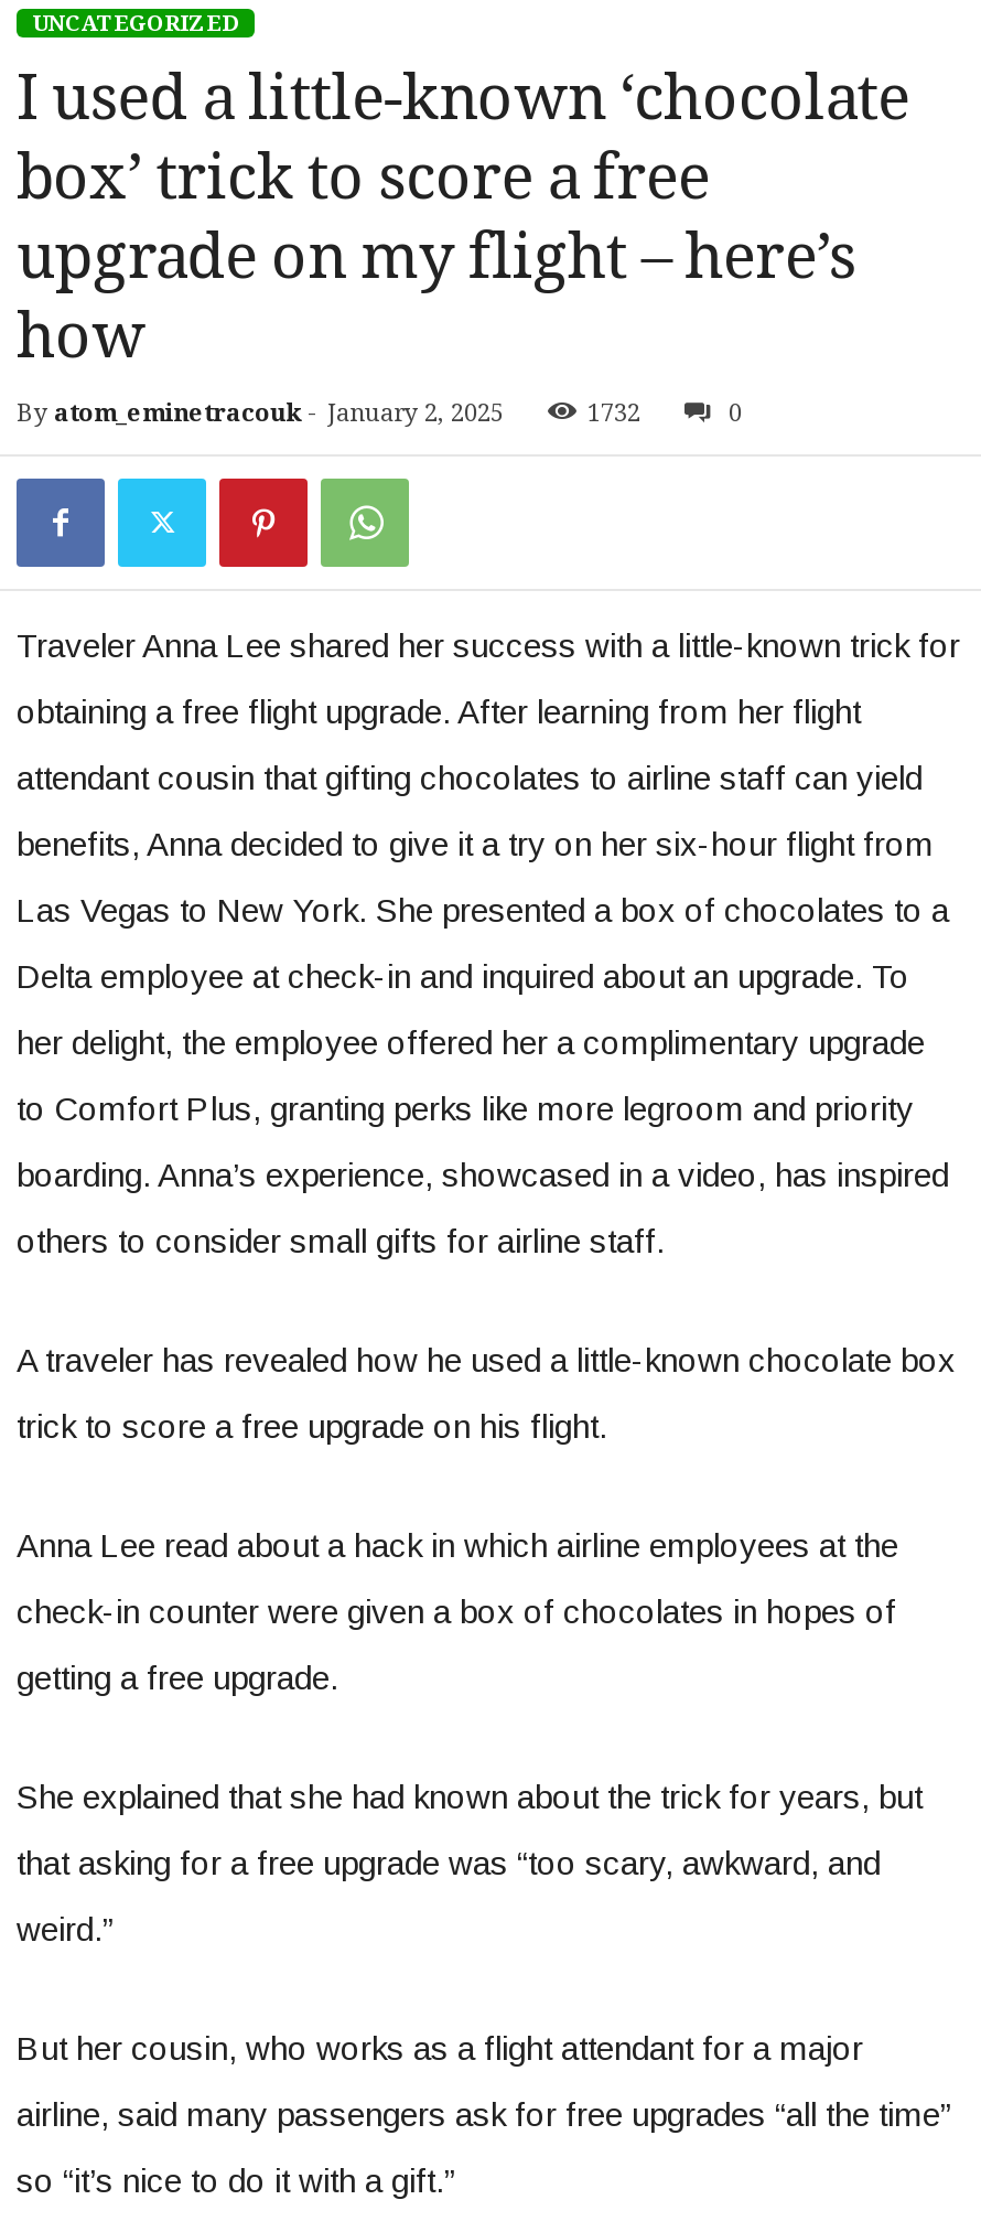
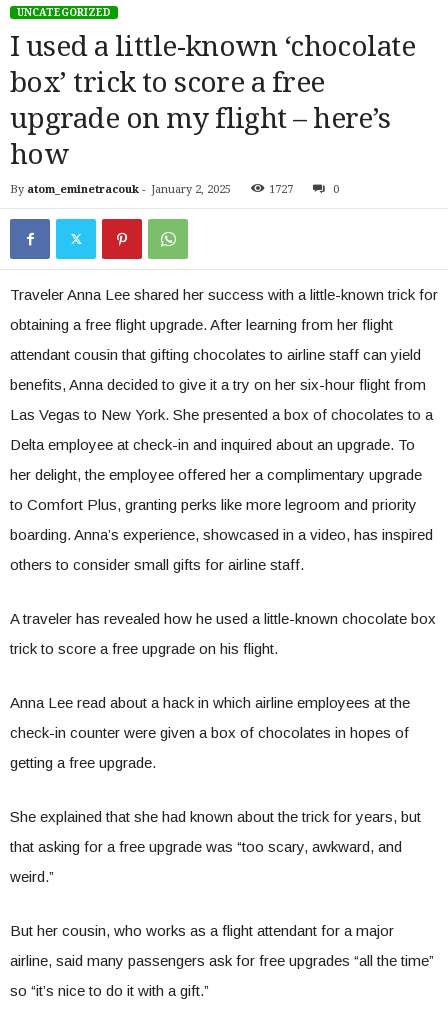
[587,399,640,428] 1732 -> [269,183,293,196] 1727

